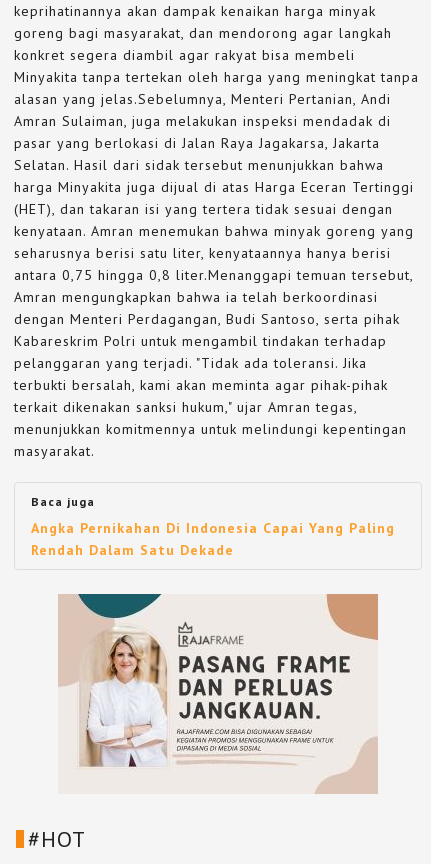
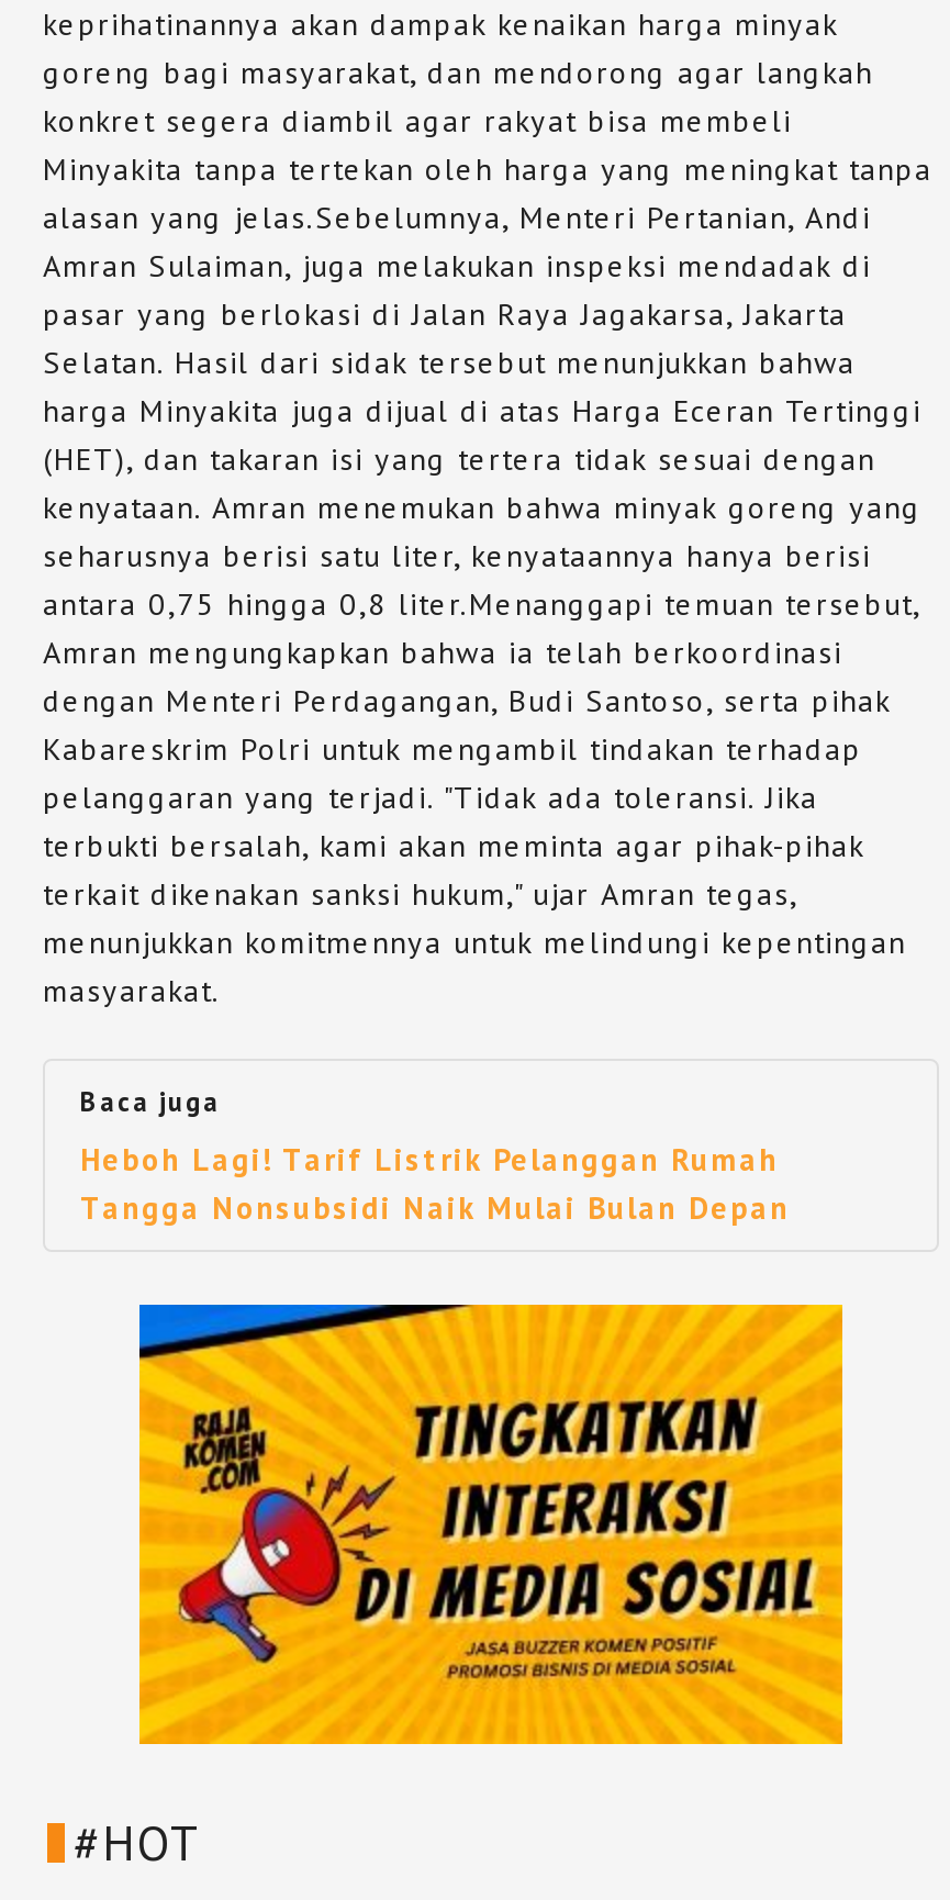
[31,519,395,559] Angka Pernikahan Di Indonesia Capai Yang Paling | Rendah Dalam Satu Dekade -> [80,1141,790,1229] Heboh Lagi! Tarif Listrik Pelanggan Rumah | Tangga Nonsubsidi Naik Mulai Bulan Depan
[58,593,379,794] [image] -> [137,1303,845,1746] [image]

